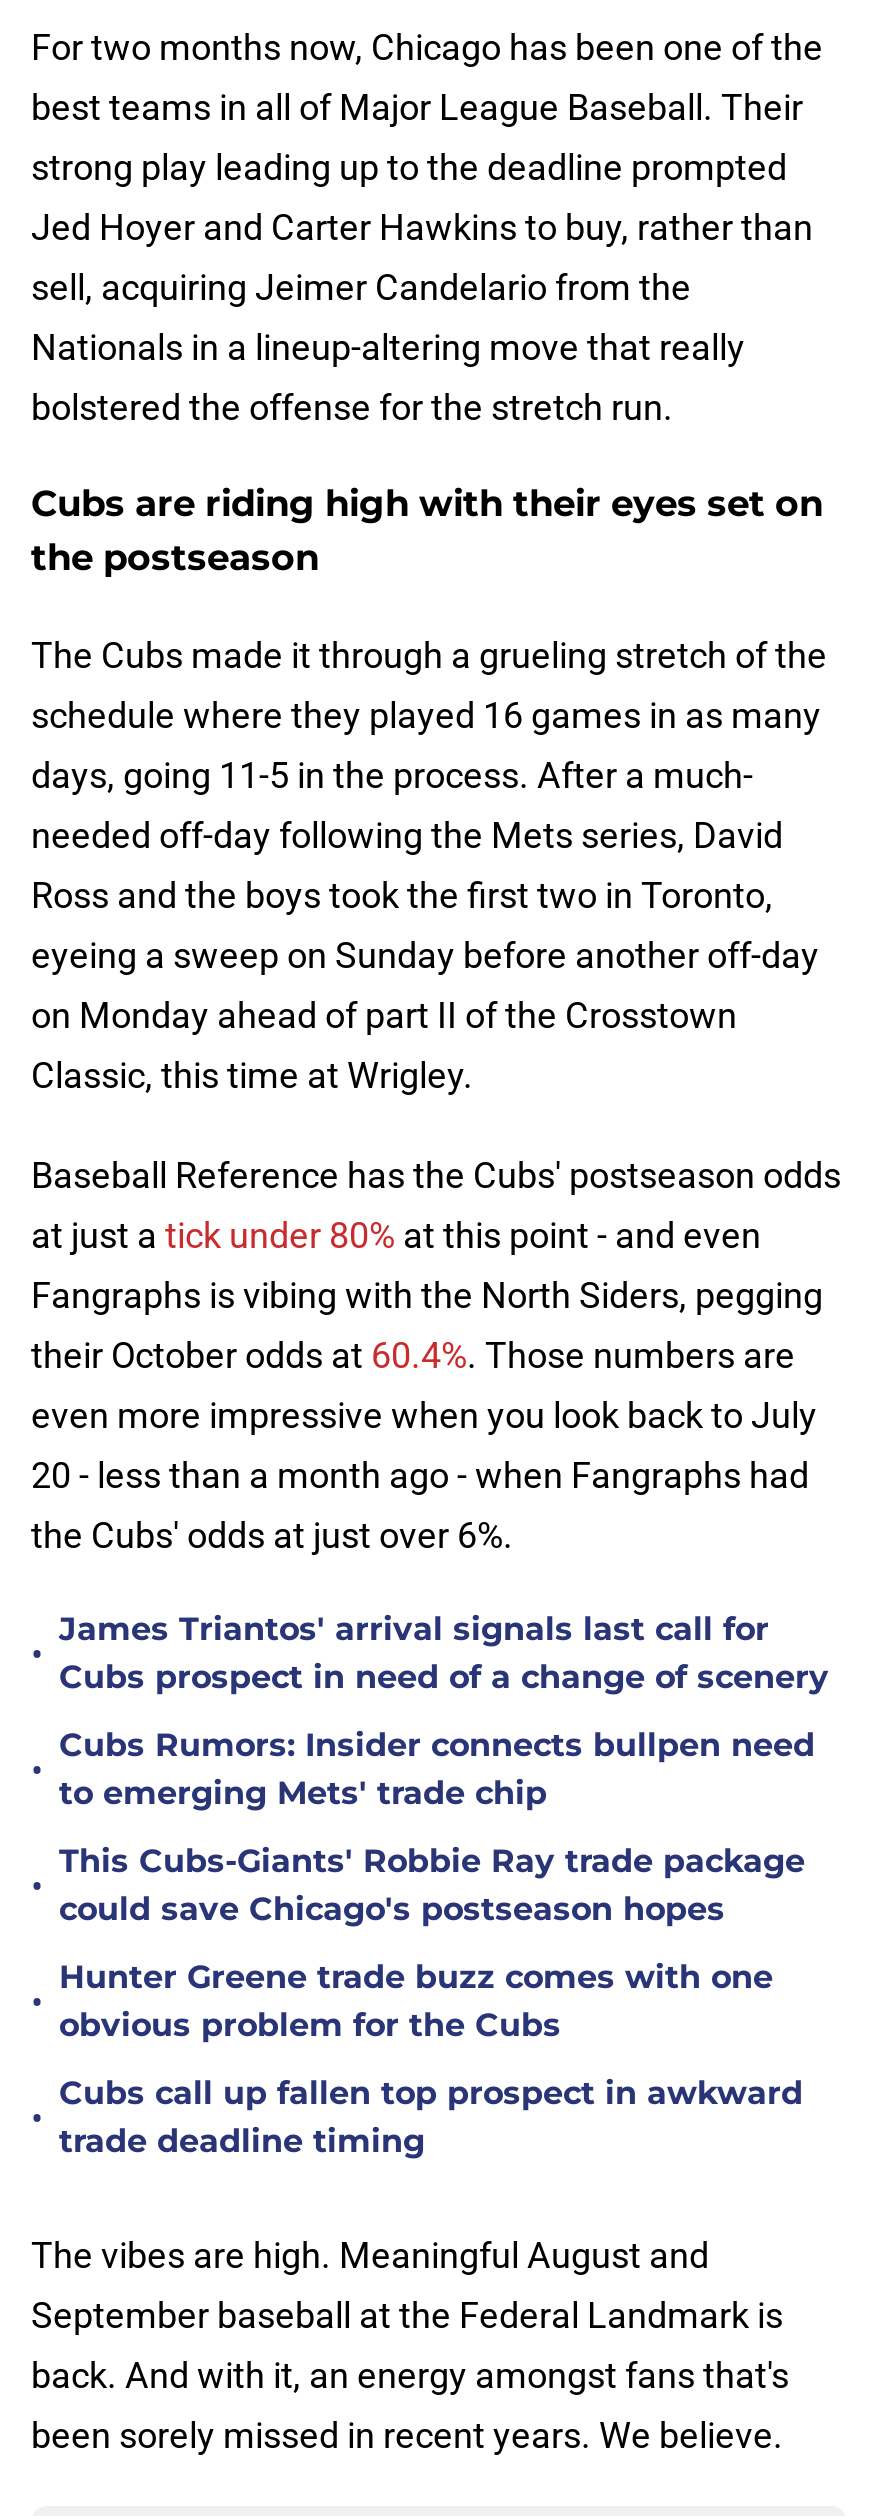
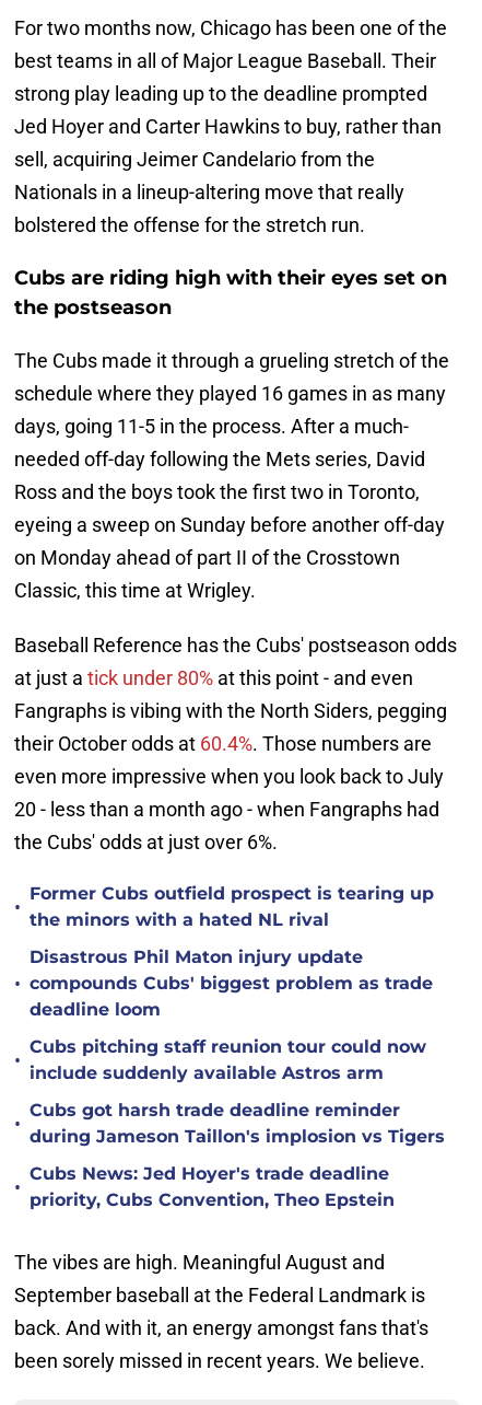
[59,1610,829,1696] James Triantos' arrival signals last call for | Cubs prospect in need of a change of scenery -> [30,883,434,930] Former Cubs outfield prospect is tearing up | the minors with a hated NL rival
[59,1726,815,1812] Cubs Rumors: Insider connects bullpen need | to emerging Mets' trade chip -> [30,947,433,1020] Disastrous Phil Maton injury update | compounds Cubs' biggest problem as trade | deadline loom
[59,1842,805,1928] This Cubs-Giants' Robbie Ray trade package | could save Chicago's postseason hopes -> [30,1036,426,1083] Cubs pitching staff reunion tour could now | include suddenly available Astros arm
[59,1958,773,2044] Hunter Greene trade buzz comes with one | obvious problem for the Cubs -> [30,1100,445,1147] Cubs got harsh trade deadline reminder | during Jameson Taillon's implosion vs Tigers
[59,2074,803,2160] Cubs call up fallen top prospect in awkward | trade deadline timing -> [30,1163,395,1210] Cubs News: Jed Hoyer's trade deadline | priority, Cubs Convention, Theo Epstein

